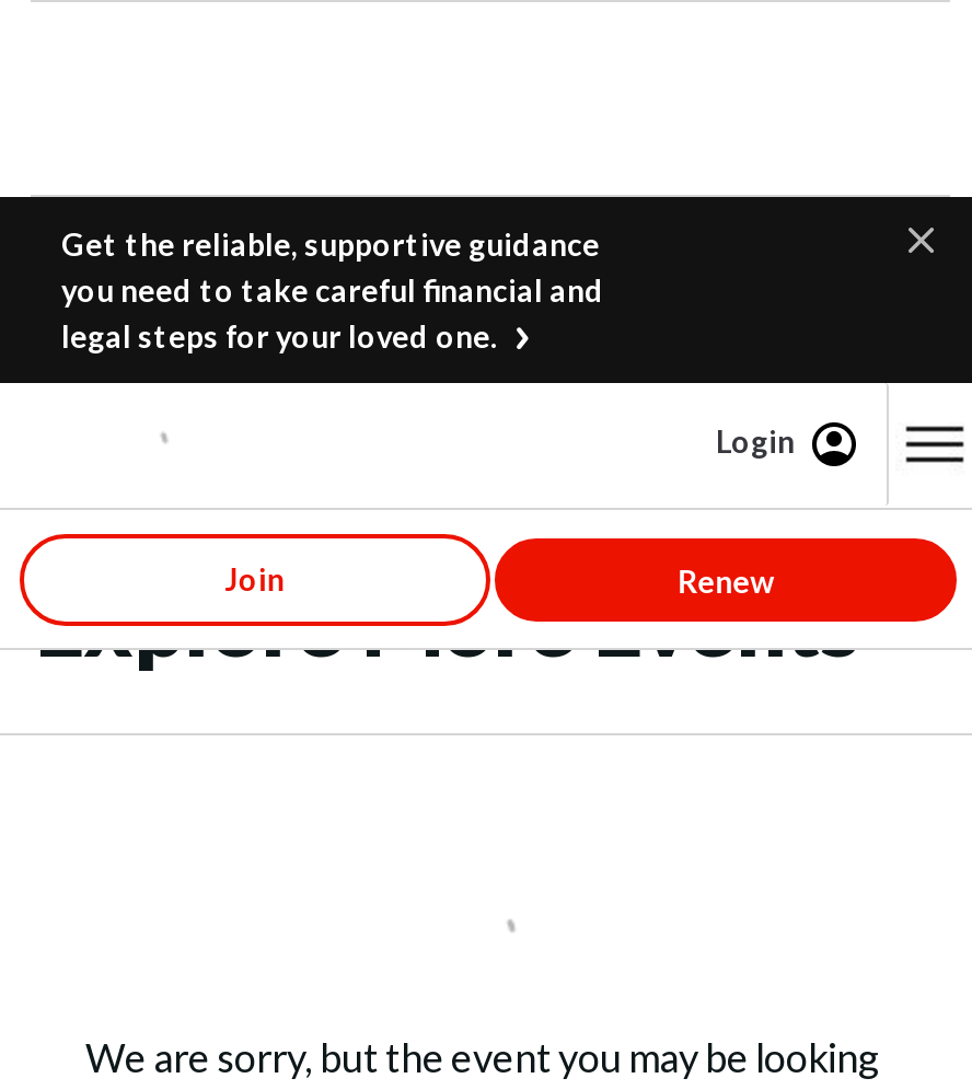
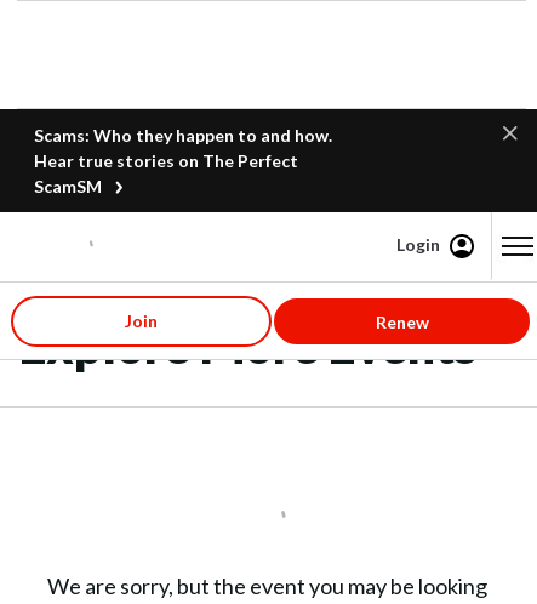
[61,225,604,355] Get the reliable, supportive guidance | you need to take careful financial and | legal steps for your loved one. -> [34,125,332,196] Scams: Who they happen to and how. | Hear true stories on The Perfect | ScamSM

